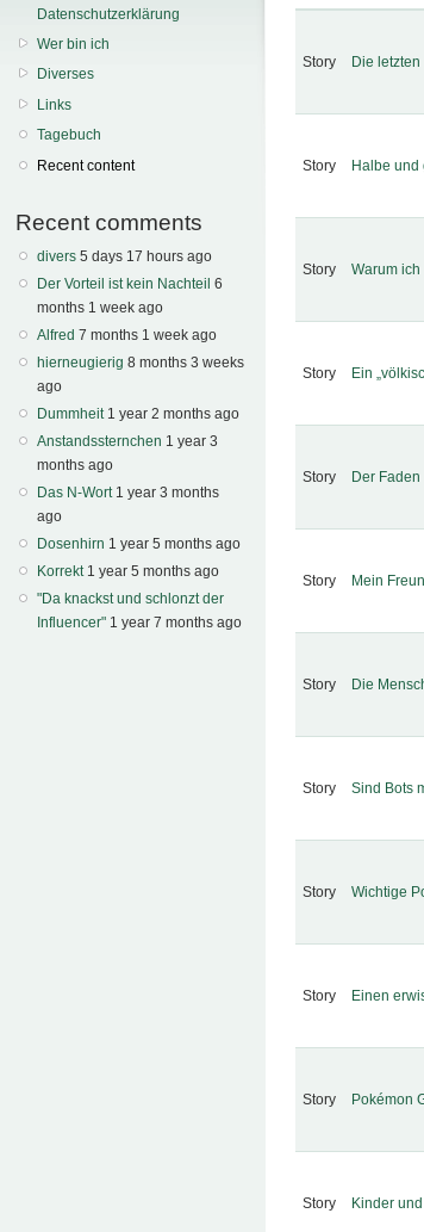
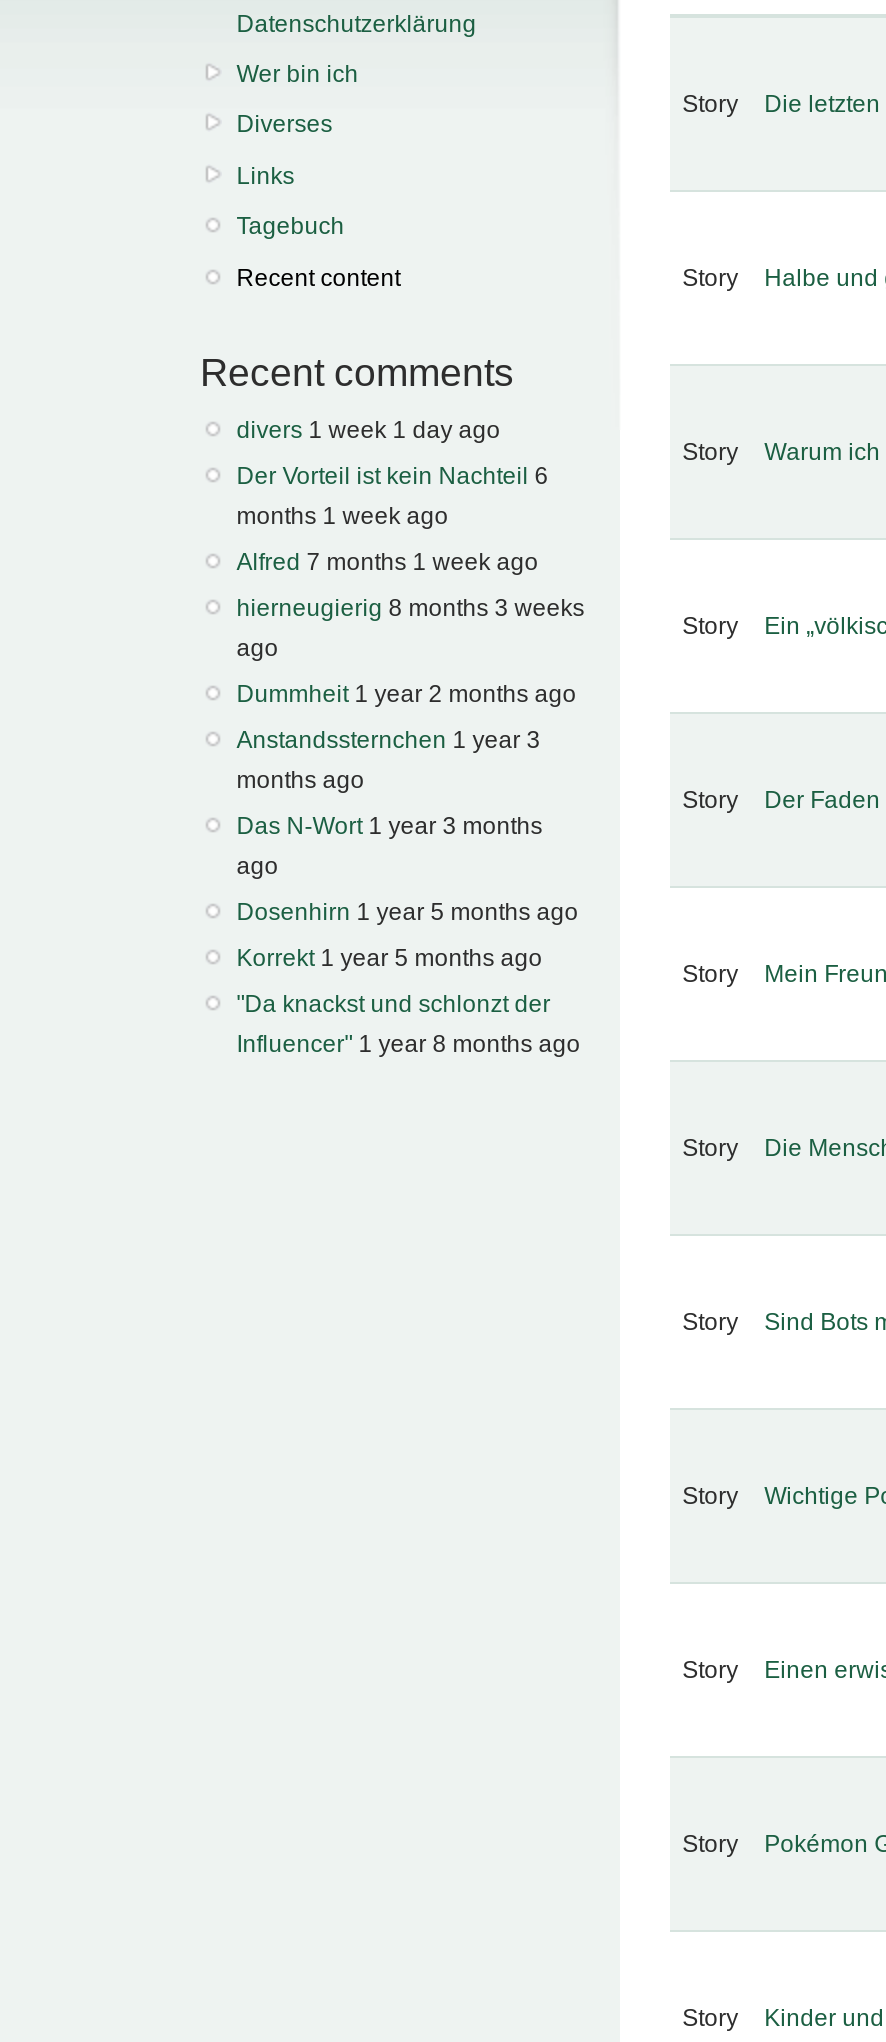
[37,248,212,265] divers 5 days 17 hours ago -> [236,417,500,445] divers 1 week 1 day ago
[37,615,242,631] Influencer" 1 year 7 months ago -> [236,1031,580,1059] Influencer" 1 year 8 months ago

